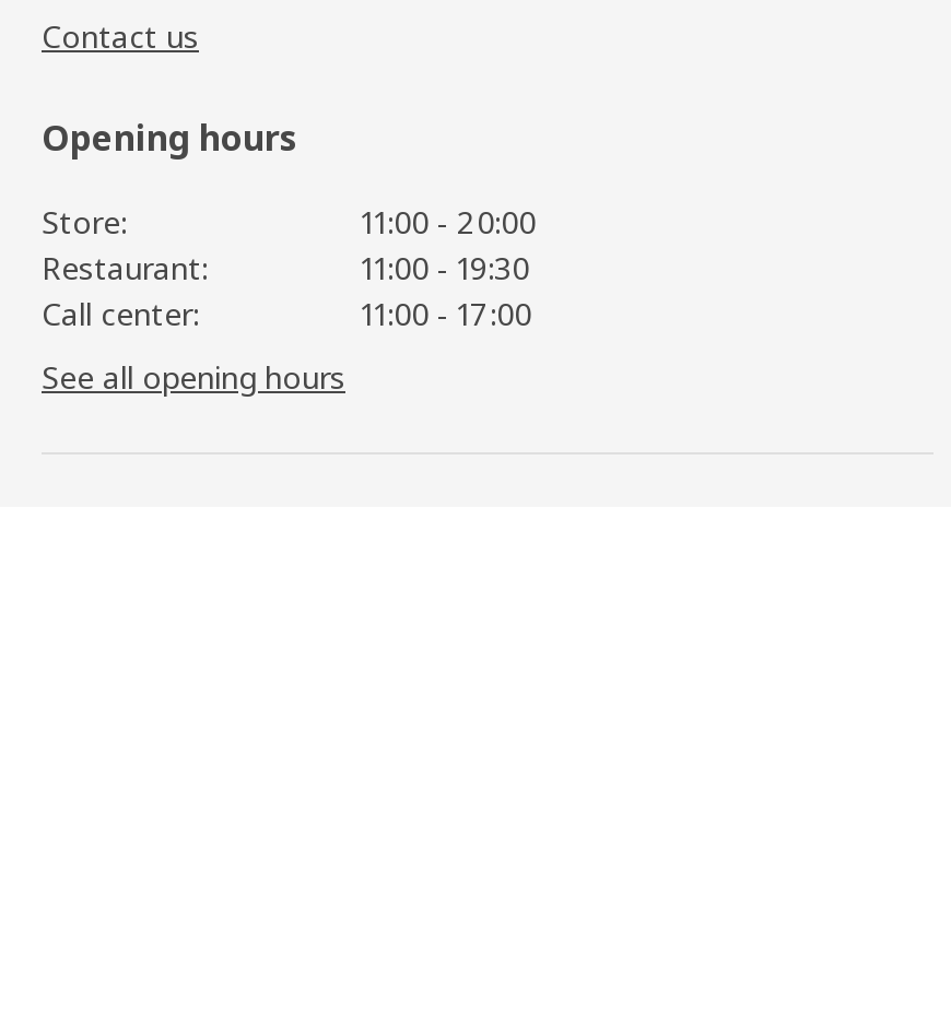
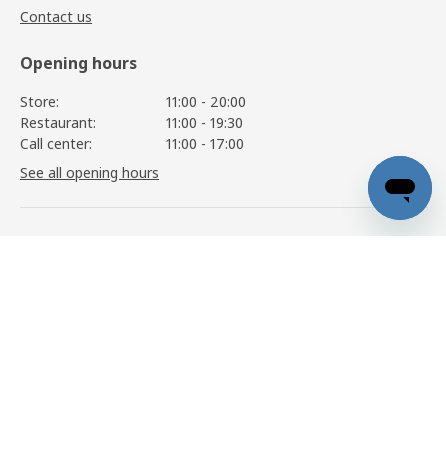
none -> [367,155,433,230] [image]

